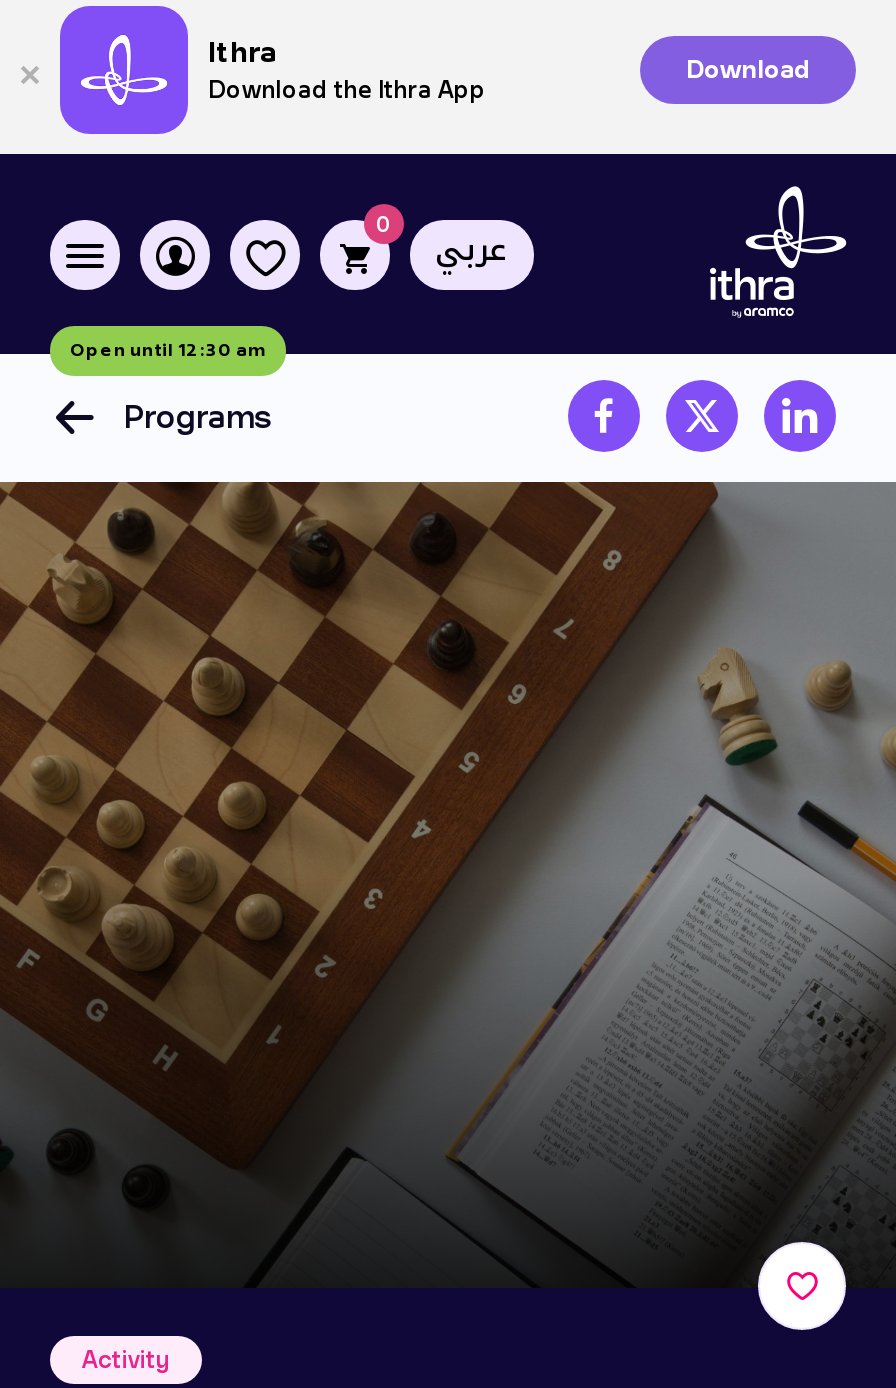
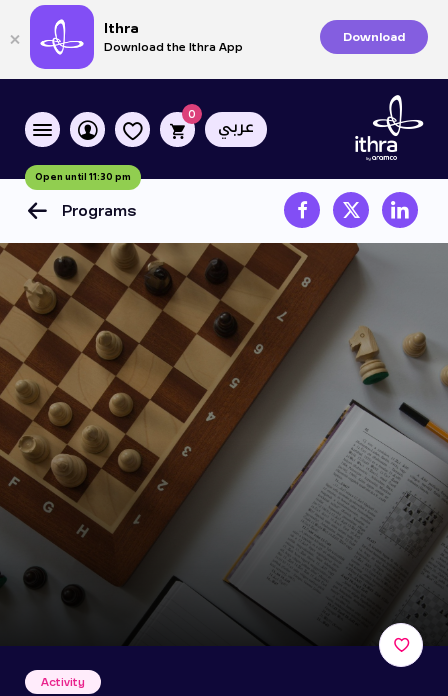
[70,332,266,368] Open until 12:30 am -> [35,168,131,186] Open until 11:30 pm

